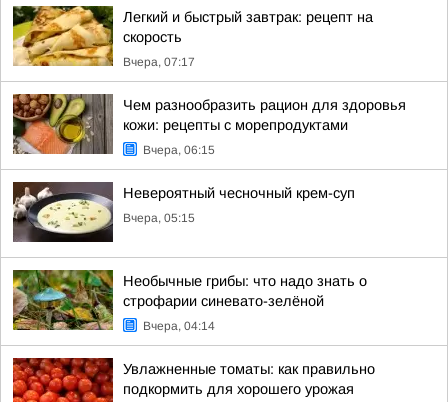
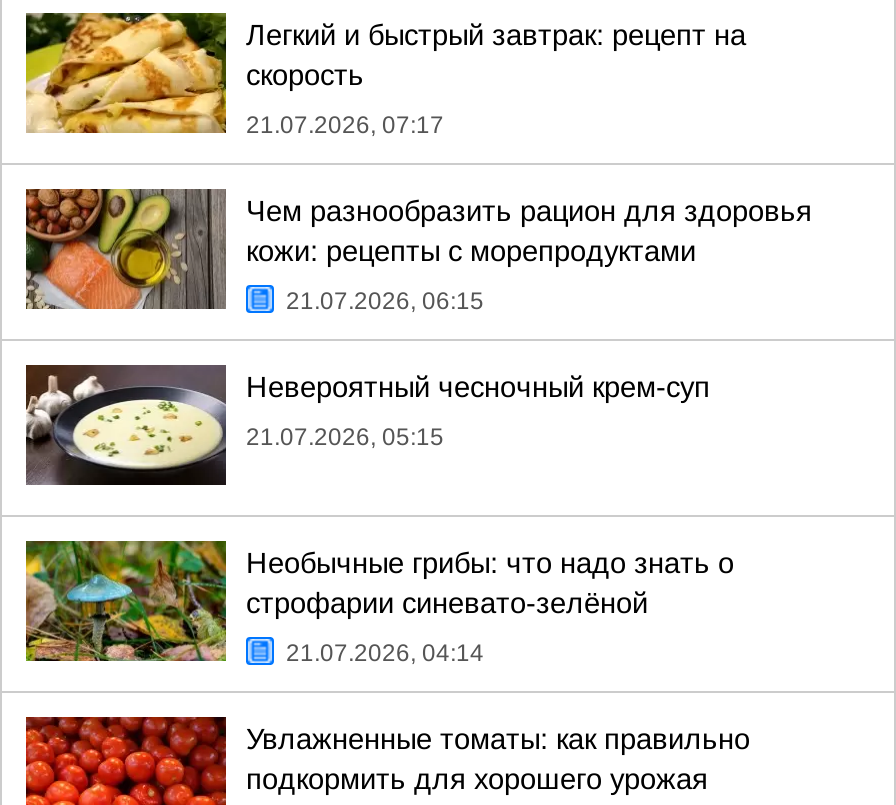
[123,55,195,69] Вчера, 07:17 -> [246,111,444,139] 21.07.2026, 07:17
[143,143,215,157] Вчера, 06:15 -> [286,287,484,315] 21.07.2026, 06:15
[123,211,195,225] Вчера, 05:15 -> [246,423,444,451] 21.07.2026, 05:15
[143,319,215,333] Вчера, 04:14 -> [286,639,484,667] 21.07.2026, 04:14

